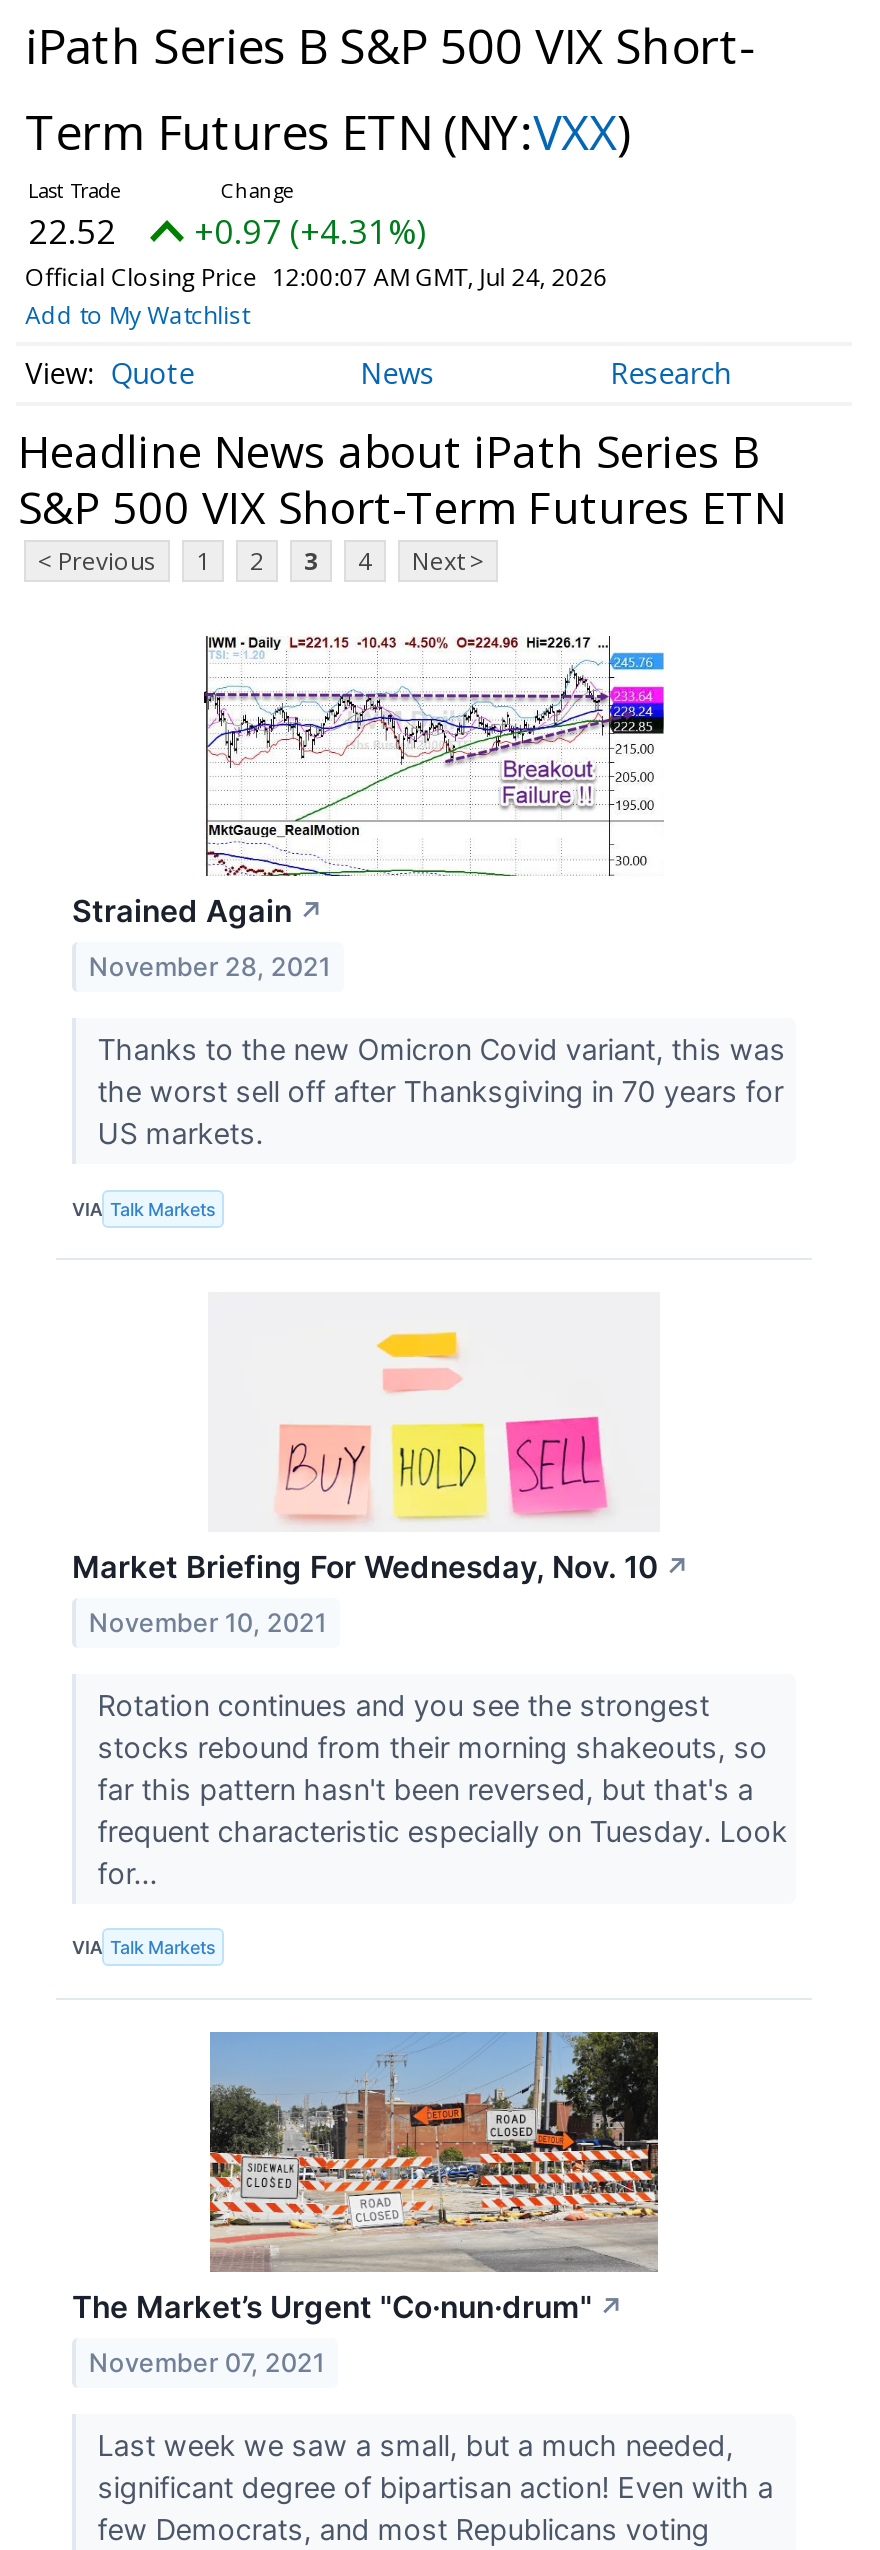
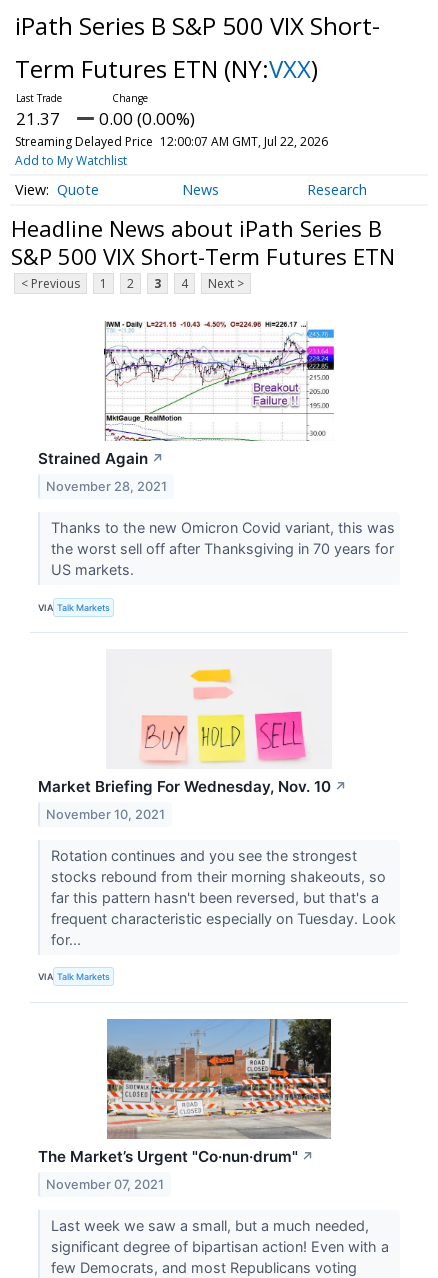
[28,208,116,254] 22.52 -> [16,107,60,130] 21.37
[194,208,426,254] +0.97 (+4.31%) -> [99,107,195,130] 0.00 (0.00%)
[25,260,608,294] Official Closing Price 12:00:07 AM GMT, Jul 24, 2026 -> [15,133,328,150] Streaming Delayed Price 12:00:07 AM GMT, Jul 22, 2026

